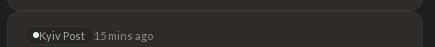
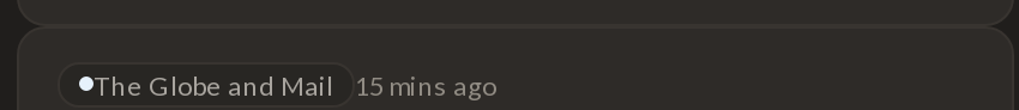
[39,28,85,41] Kyiv Post -> [94,68,333,99] The Globe and Mail

